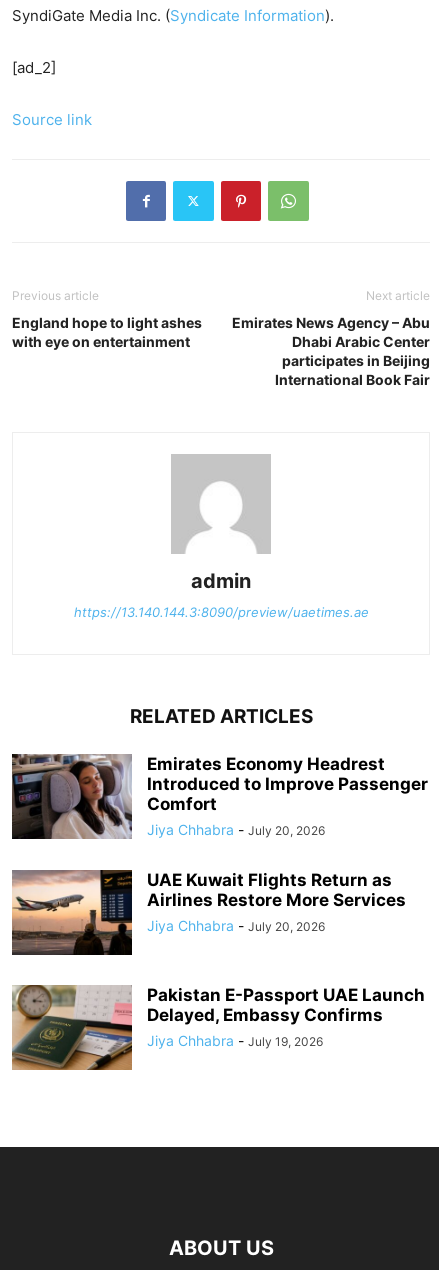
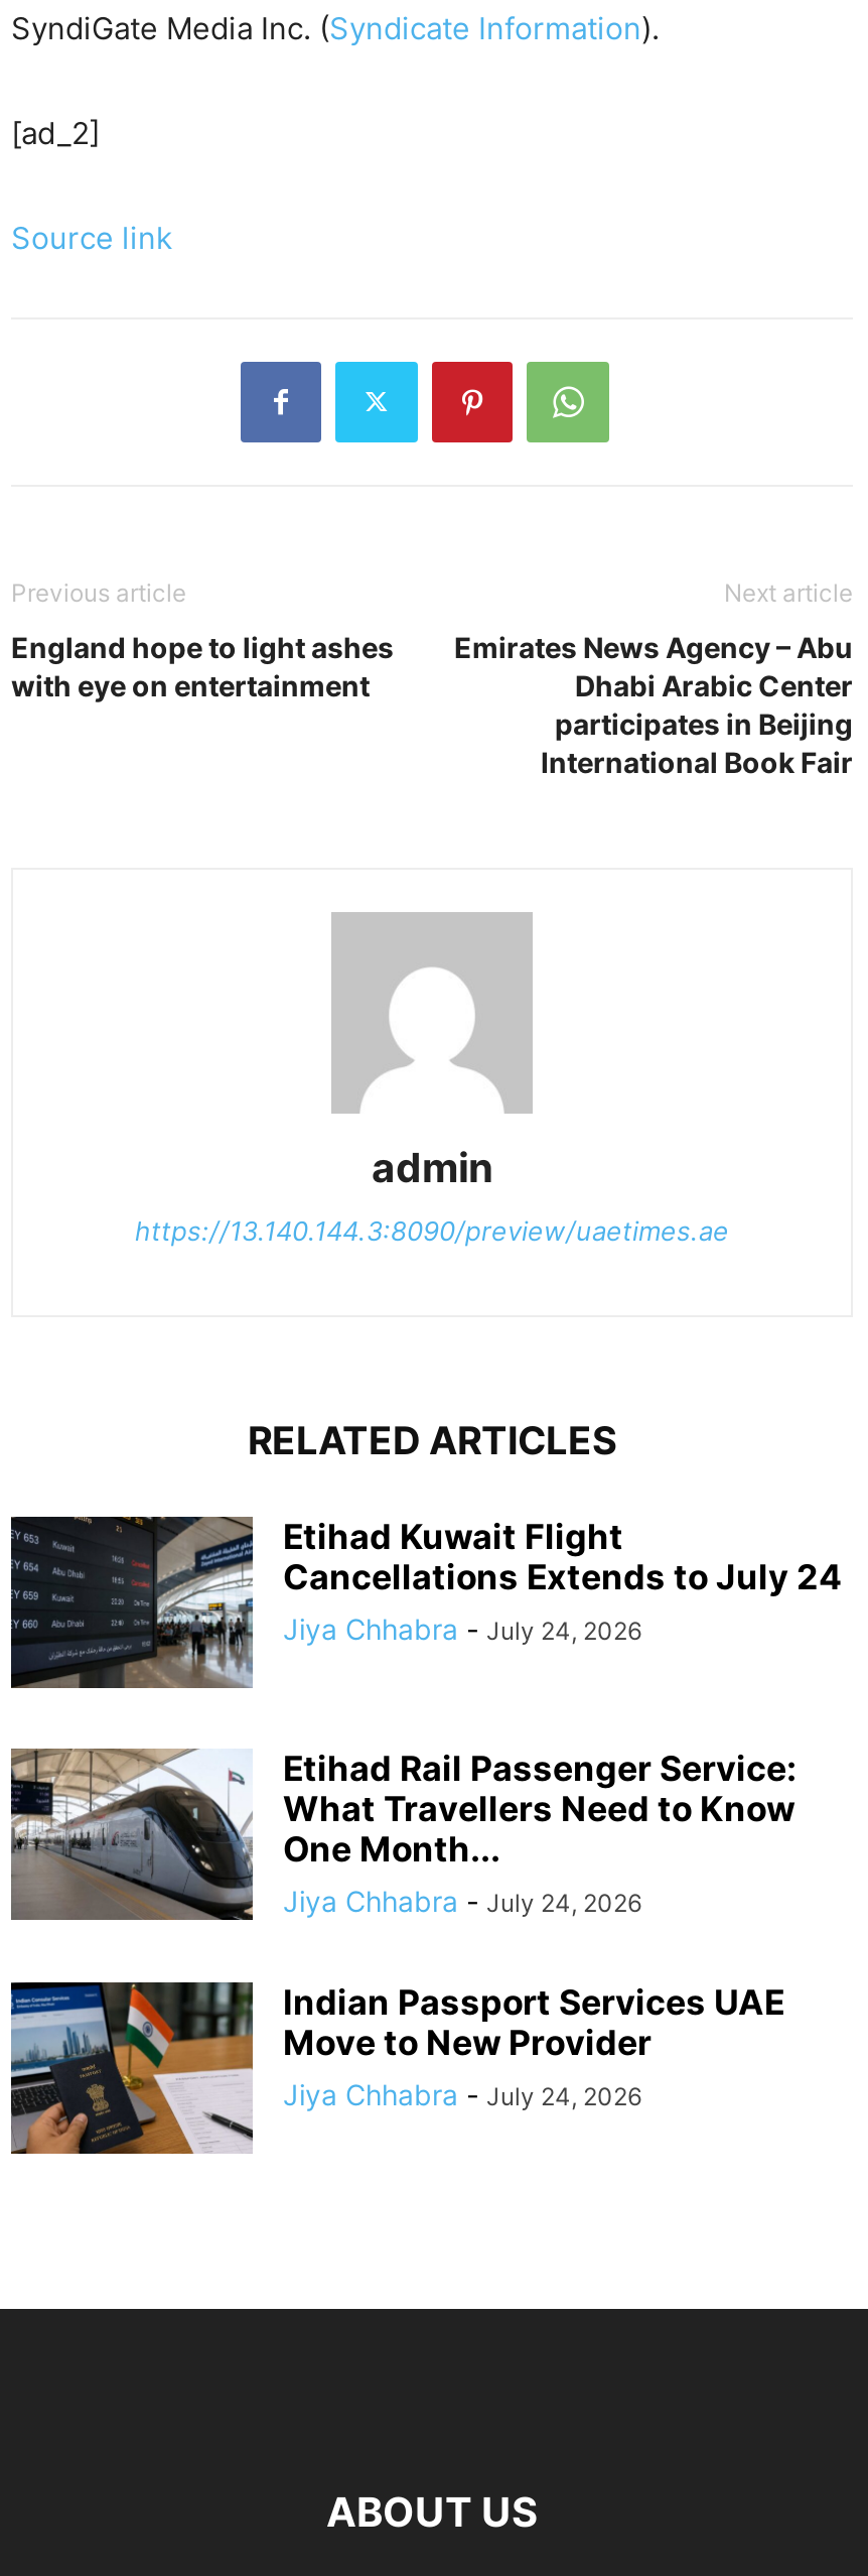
[11,753,428,840] [image] | Emirates Economy Headrest | Introduced to Improve Passenger | Comfort | Jiya Chhabra - July 20, 2026 -> [9,1515,843,1690] [image] | Etihad Kuwait Flight | Cancellations Extends to July 24 | Jiya Chhabra - July 24, 2026
[11,869,406,956] [image] | UAE Kuwait Flights Return as | Airlines Restore More Services | Jiya Chhabra - July 20, 2026 -> [9,1748,797,1922] [image] | Etihad Rail Passenger Service: | What Travellers Need to Know | One Month... | Jiya Chhabra - July 24, 2026
[11,984,425,1071] [image] | Pakistan E-Passport UAE Launch | Delayed, Embassy Confirms | Jiya Chhabra - July 19, 2026 -> [9,1980,784,2156] [image] | Indian Passport Services UAE | Move to New Provider | Jiya Chhabra - July 24, 2026

